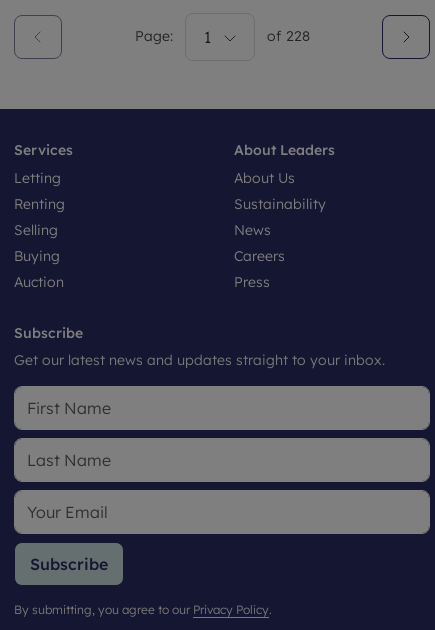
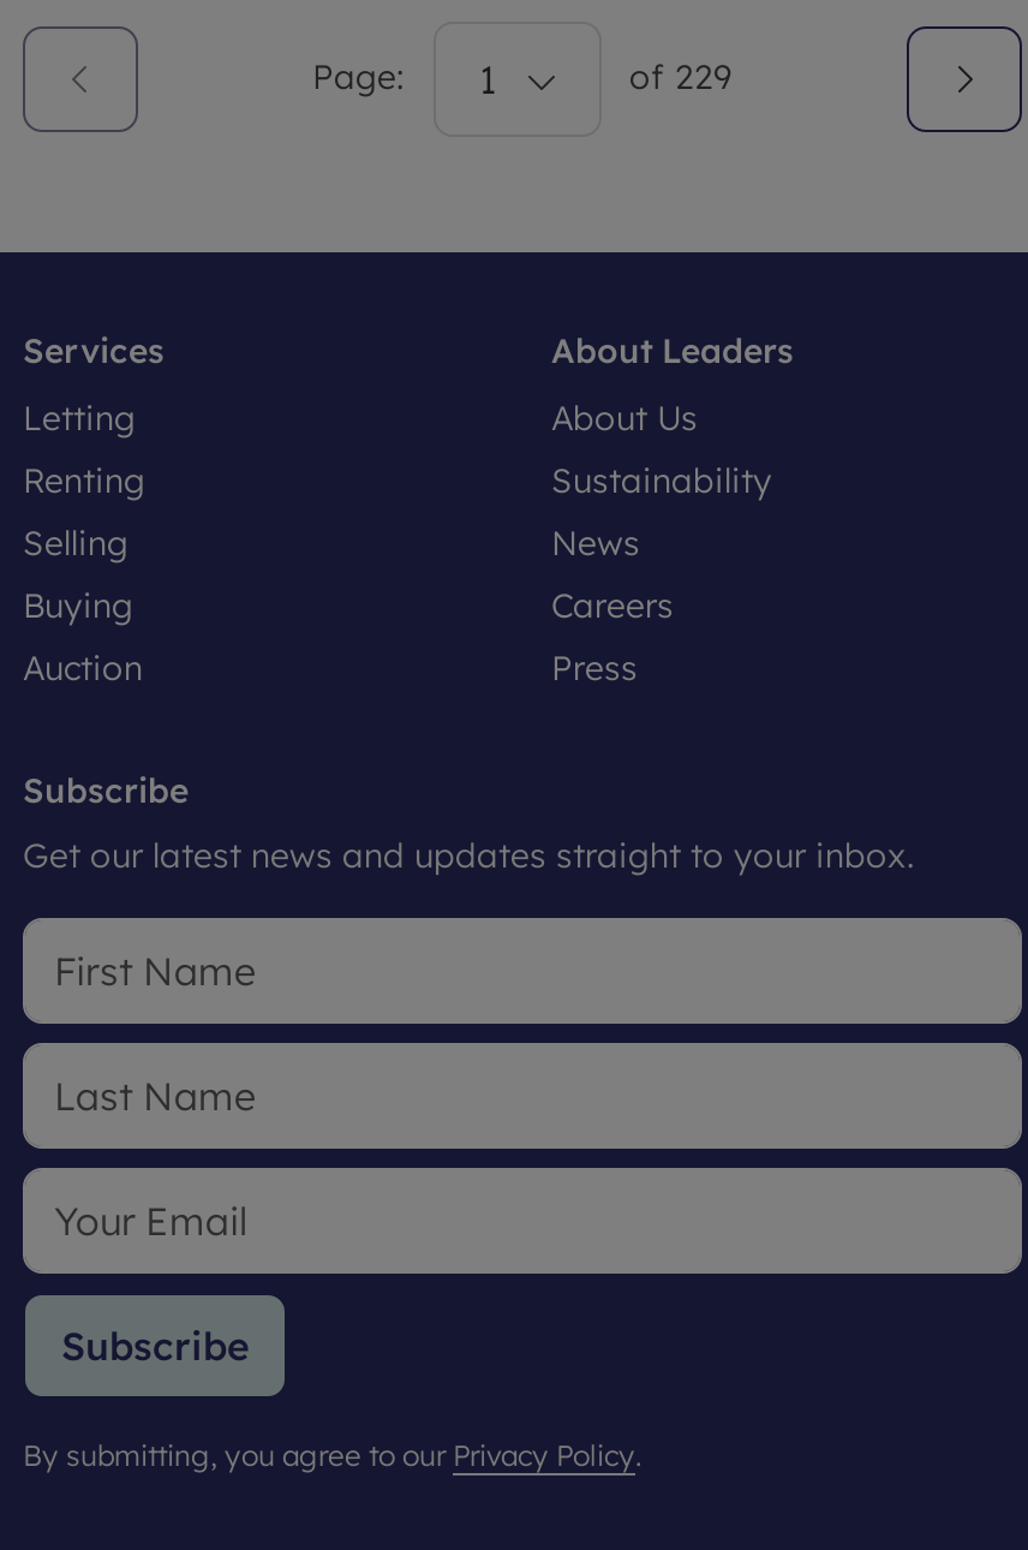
[266,27,309,45] of 228 -> [629,56,733,99] of 229

